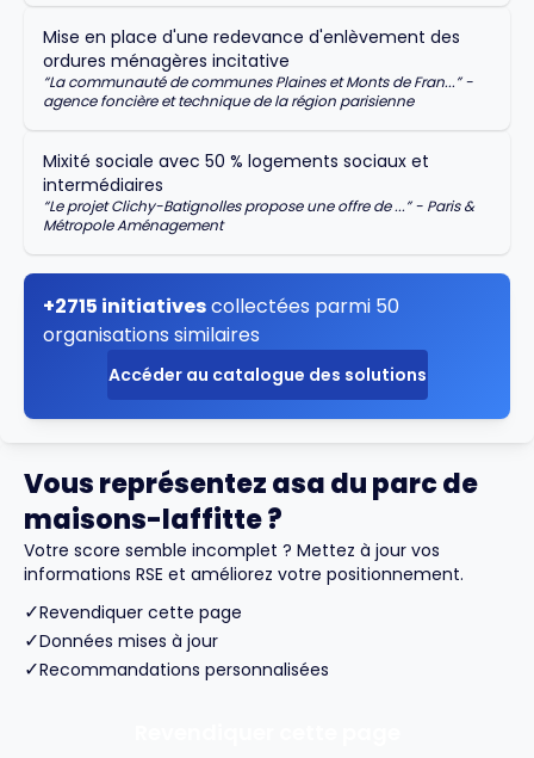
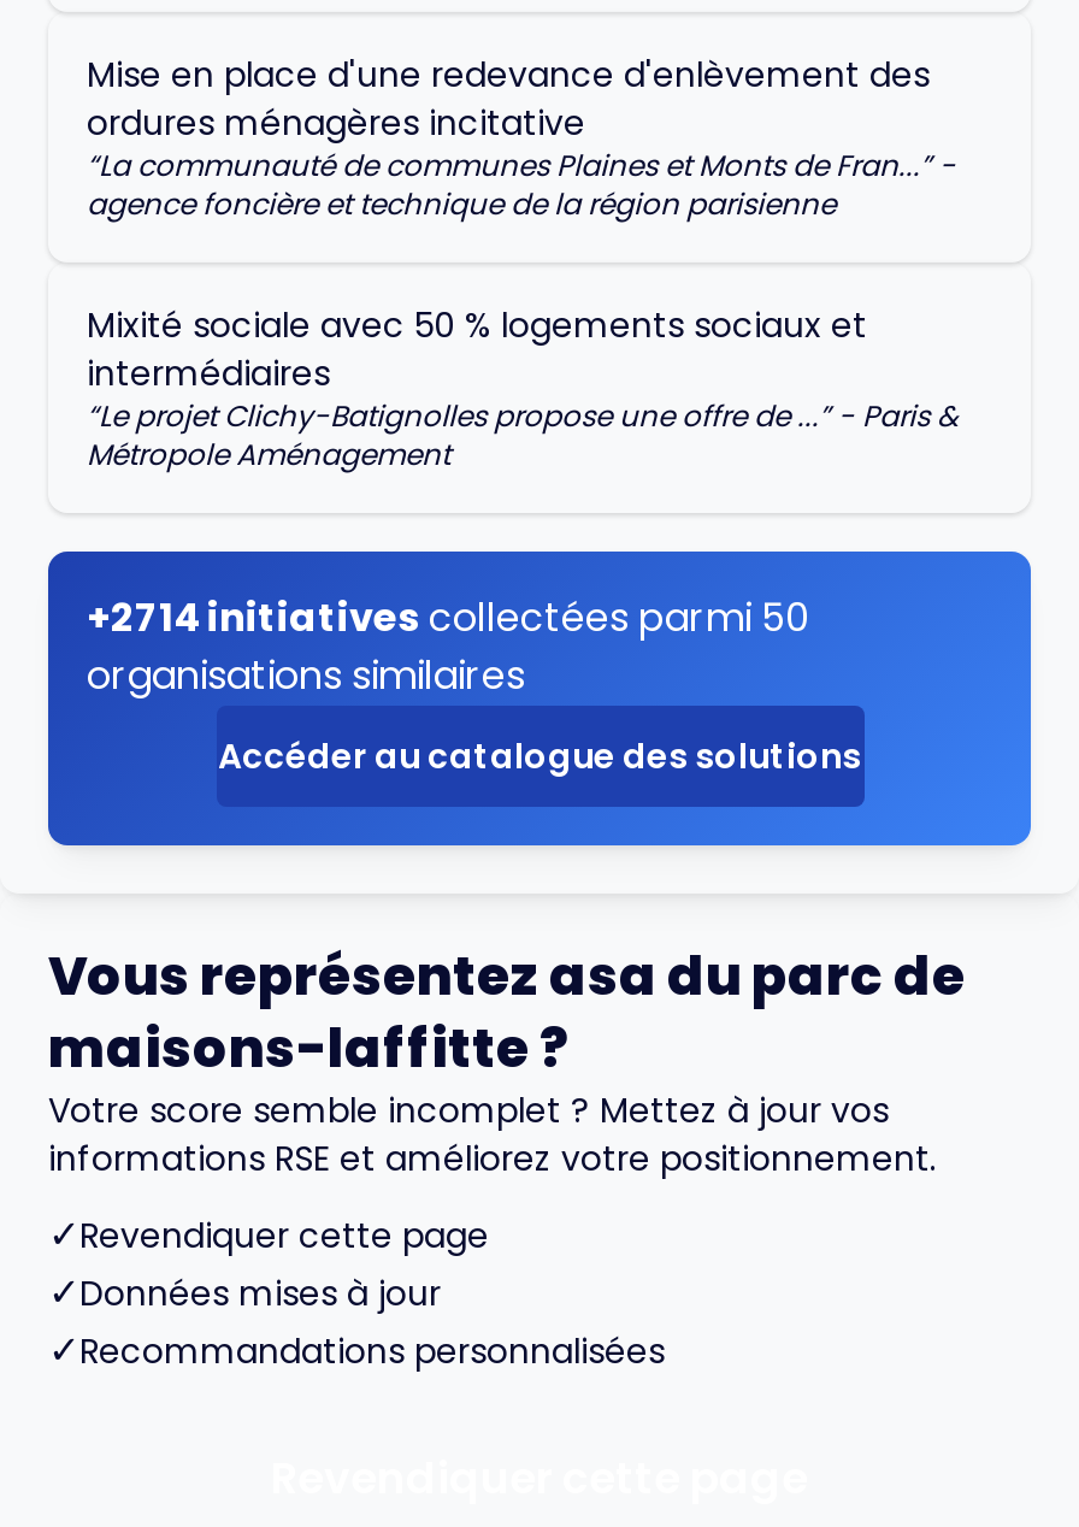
[43,292,399,320] +2715 initiatives collectées parmi 50 -> [87,590,809,645] +2714 initiatives collectées parmi 50

